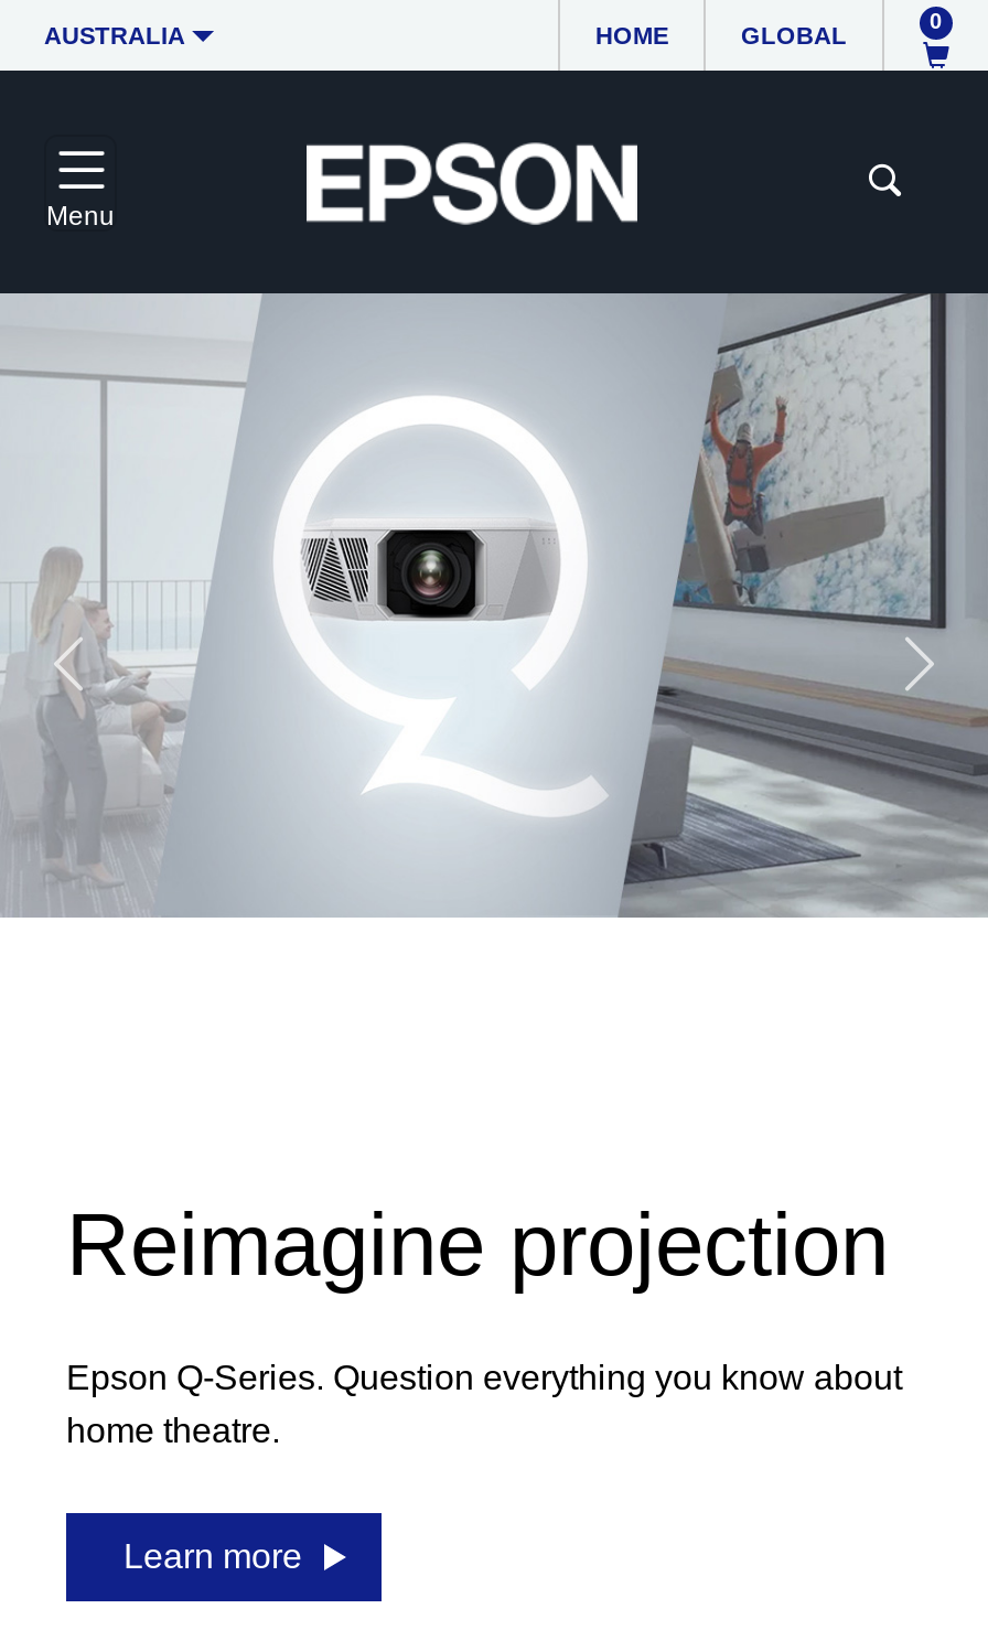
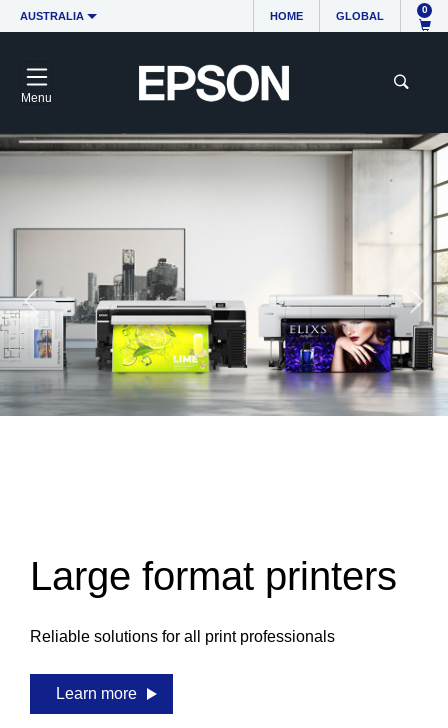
[7,291,981,915] [image] -> [3,133,445,416] [image]
[66,1196,889,1293] Reimagine projection -> [30,554,397,598] Large format printers
[66,1360,902,1450] Epson Q-Series. Question everything you know about | home theatre. -> [30,628,335,645] Reliable solutions for all print professionals

